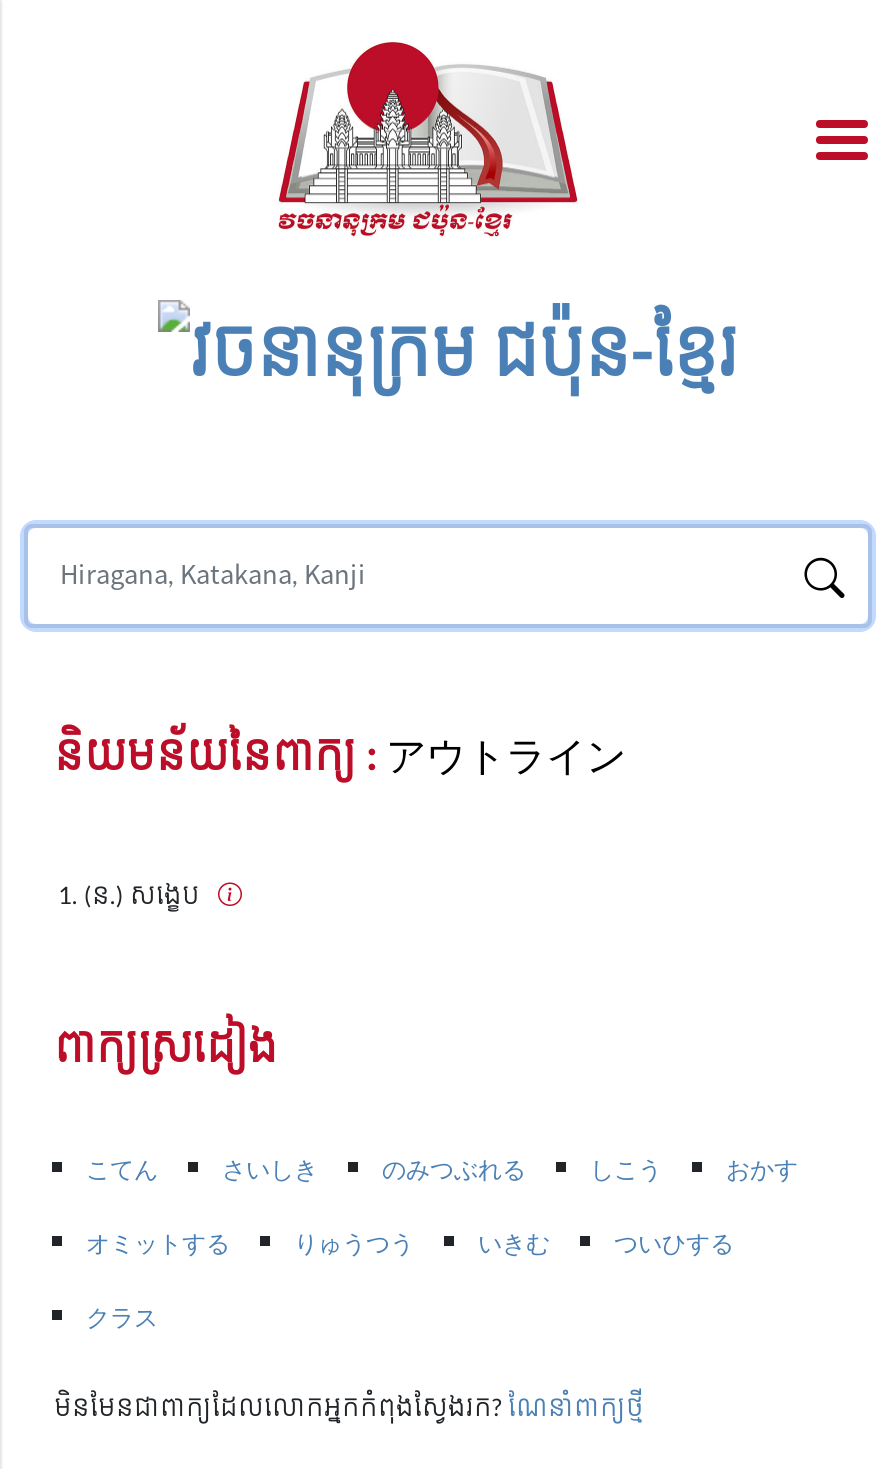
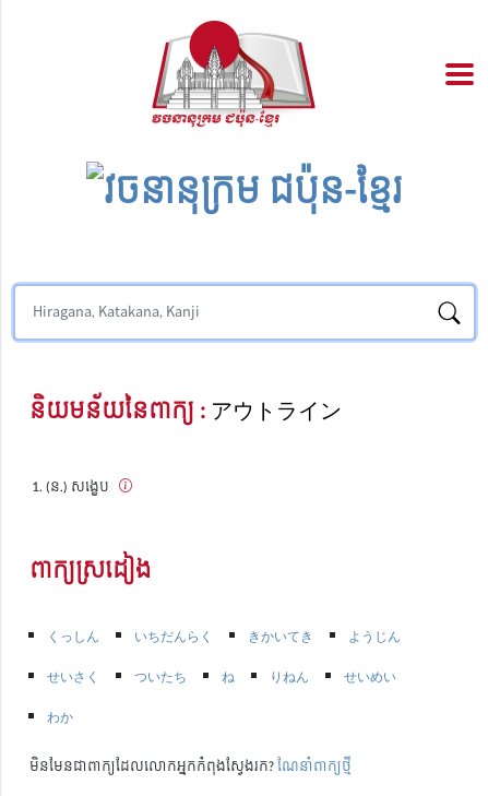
[86,1147,798,1191] こてん | さいしき | のみつぶれる | しこう | おかす -> [47,624,401,648] くっしん | いちだんらく | きかいてき | ようじん
[86,1221,734,1265] オミットする | りゅうつう | いきむ | ついひする -> [47,665,396,689] せいさく | ついたち | ね | りねん | せいめい
[86,1295,158,1339] クラス -> [47,705,73,729] わか

